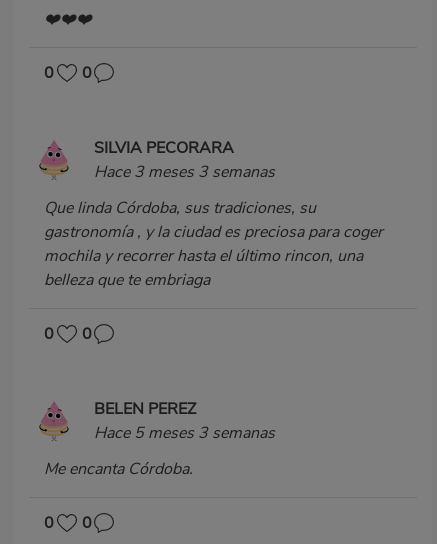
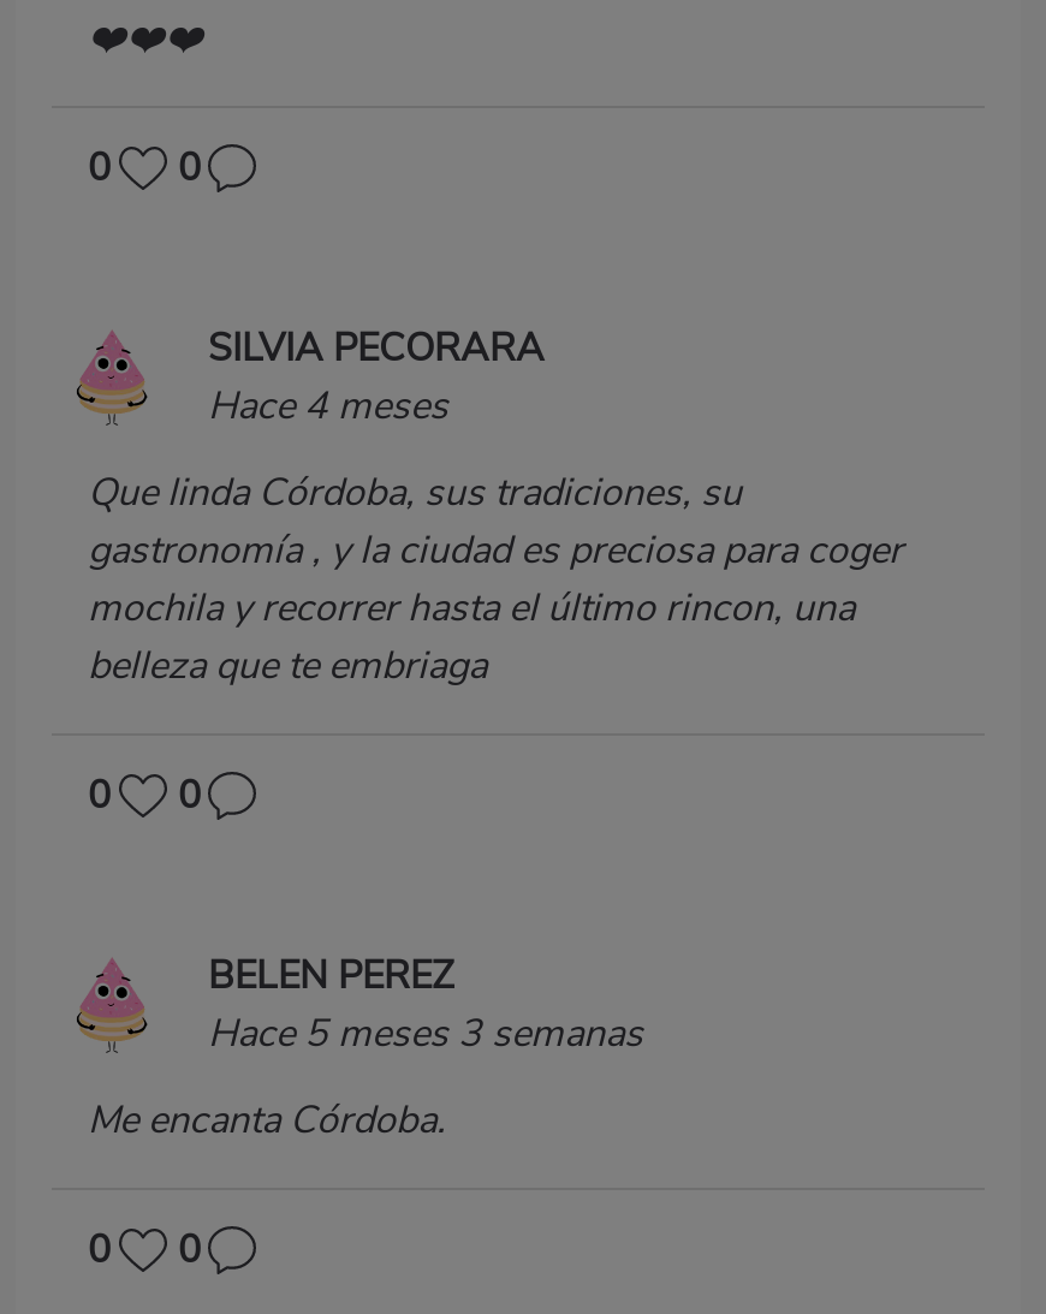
[94,161,275,183] Hace 3 meses 3 semanas -> [208,380,448,433] Hace 4 meses

